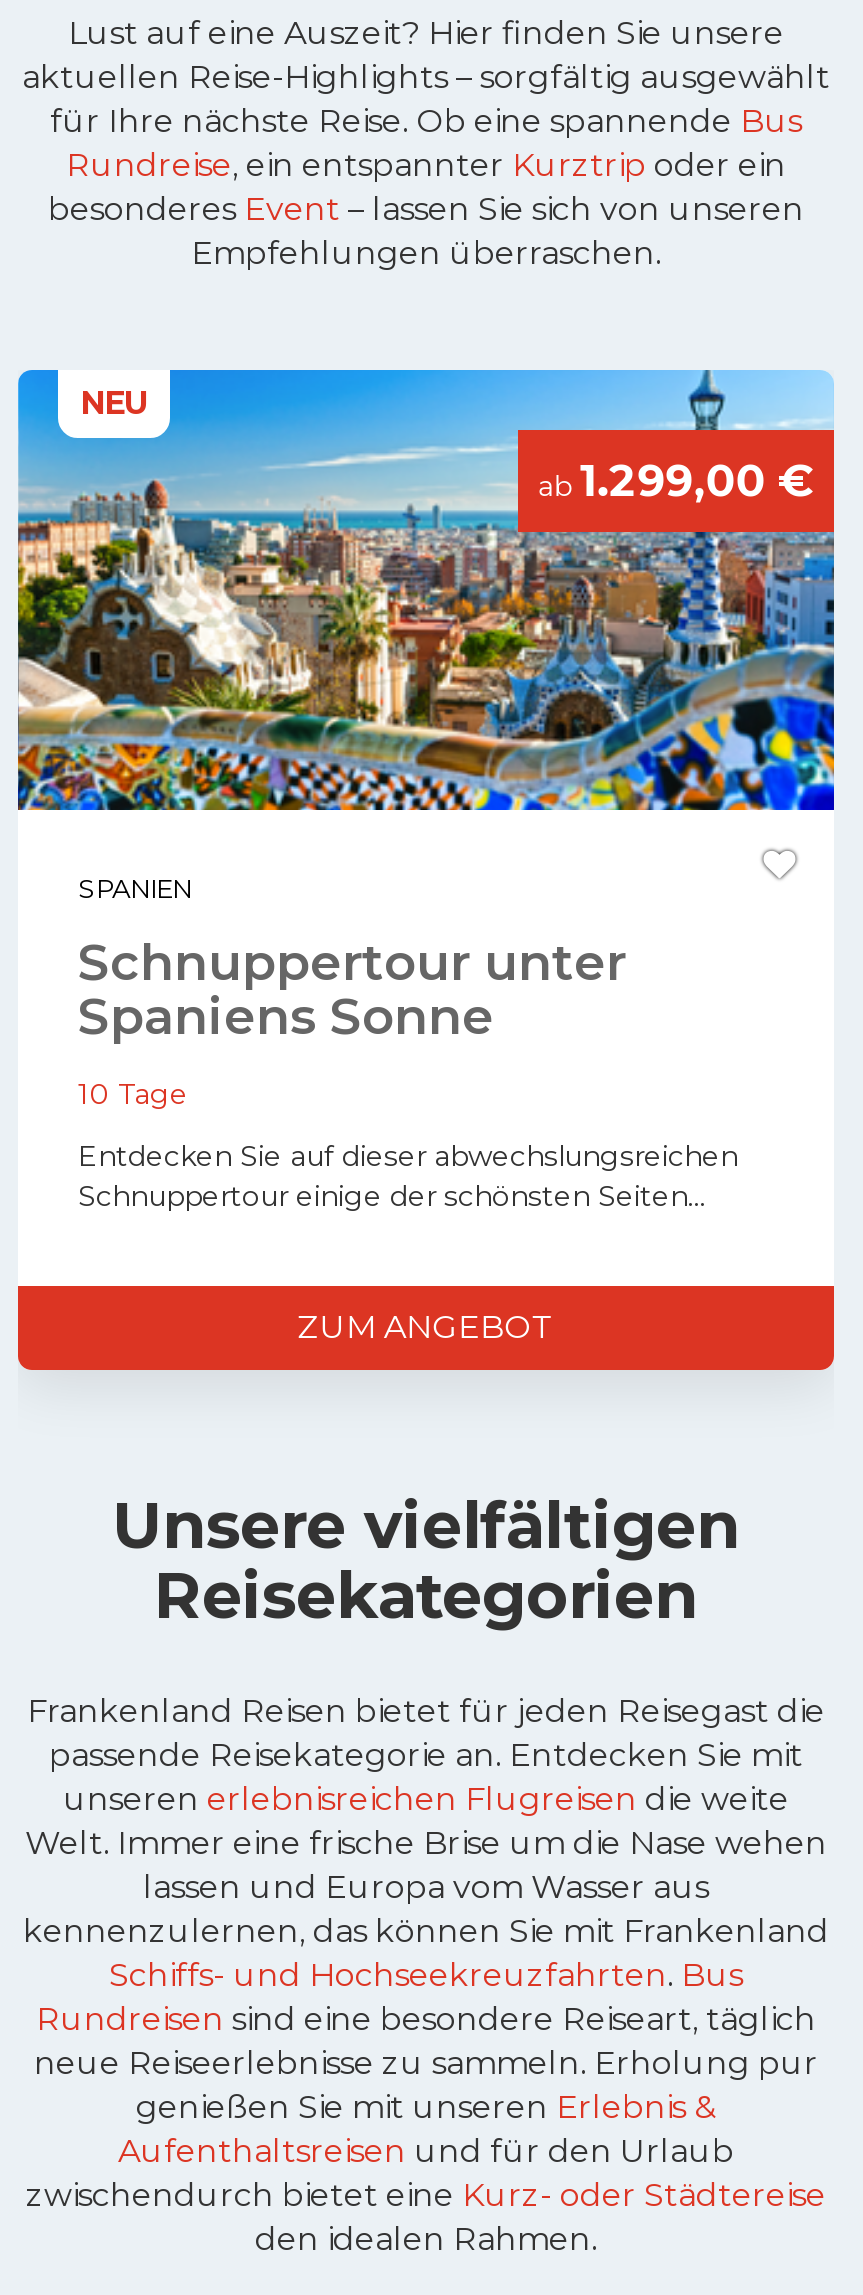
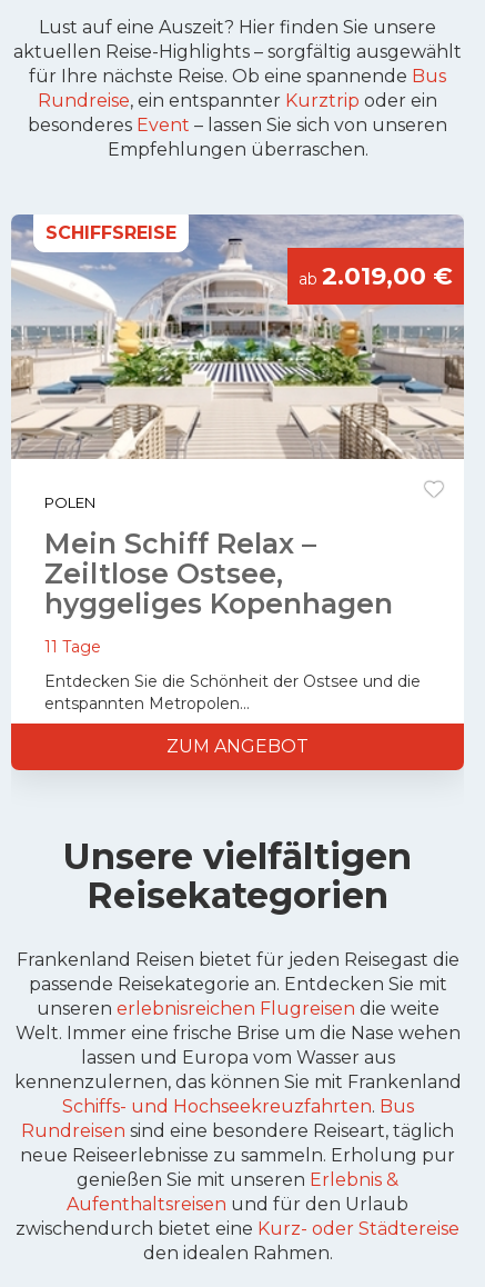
[16,368,836,812] [image] | ab1.299,00 € -> [10,213,465,460] [image] | ab2.019,00 €
[80,385,148,423] NEU -> [46,223,176,244] SCHIFFSREISE
[78,873,192,905] SPANIEN -> [44,494,95,512] POLEN
[78,933,626,1047] Schnuppertour unter | Spaniens Sonne -> [44,527,393,621] Mein Schiff Relax – | Zeiltlose Ostsee, | hyggeliges Kopenhagen
[78,1077,188,1113] 10 Tage -> [44,637,101,657] 11 Tage
[78,1139,738,1215] Entdecken Sie auf dieser abwechslungsreichen | Schnuppertour einige der schönsten Seiten... -> [44,672,421,714] Entdecken Sie die Schönheit der Ostsee und die | entspannten Metropolen...

